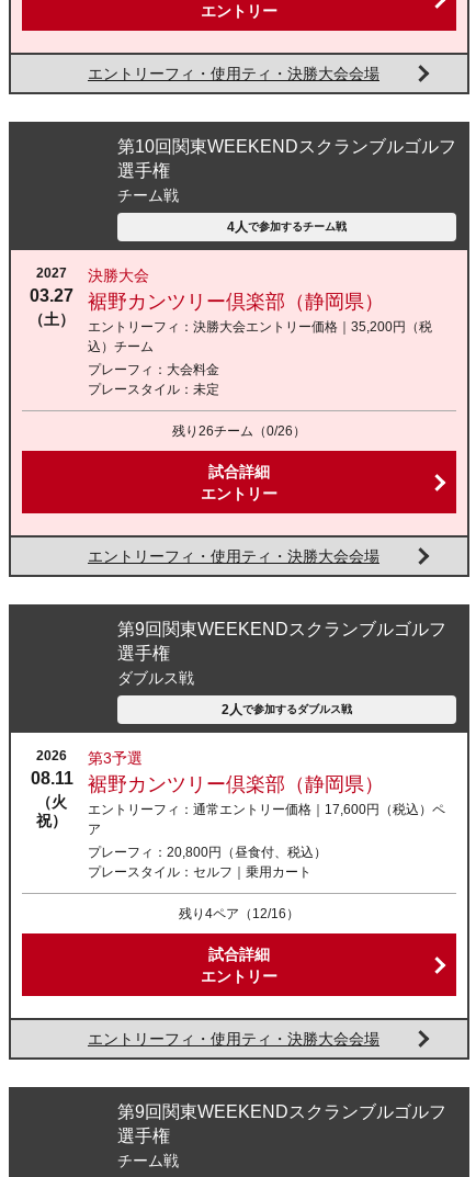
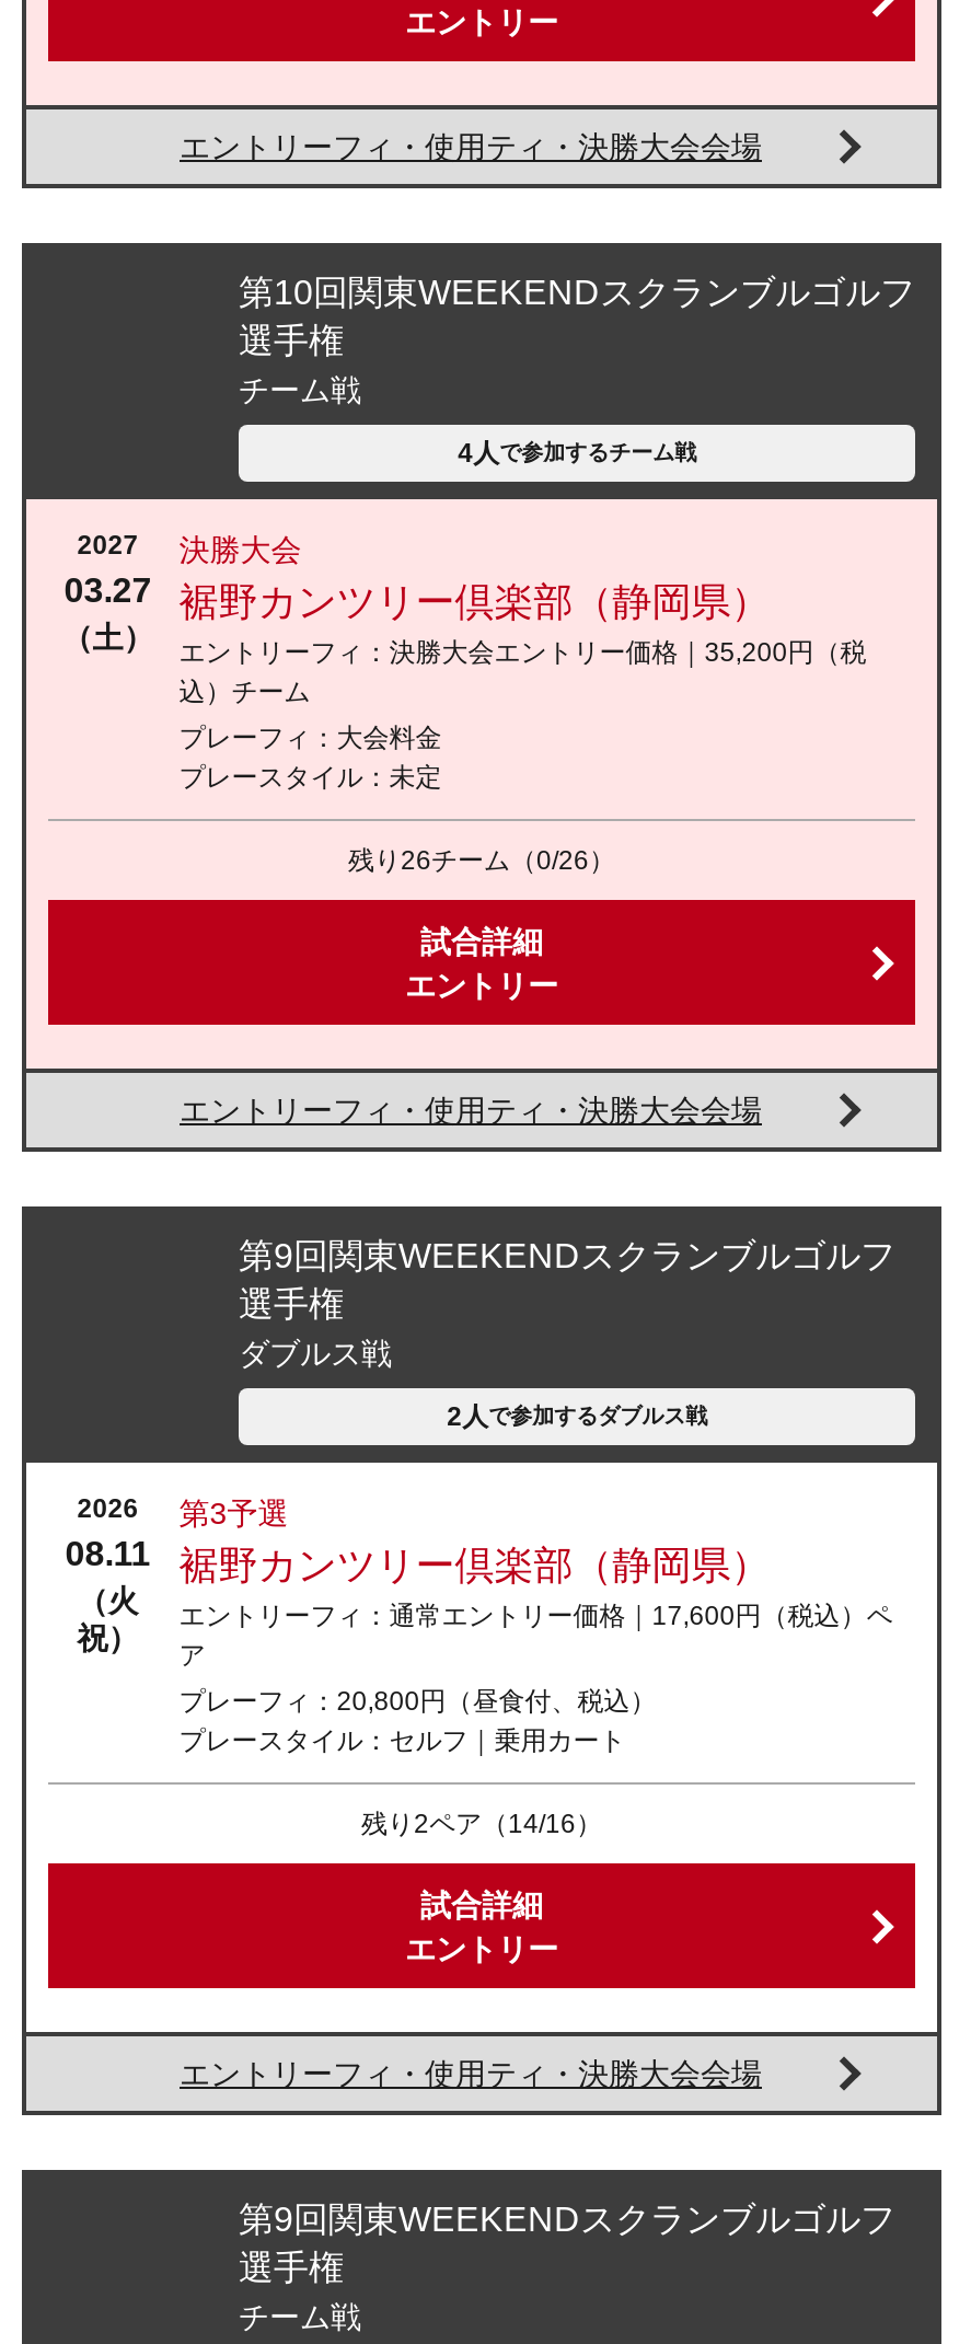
[179,906,299,922] 残り4ペア（12/16） -> [361,1809,602,1840] 残り2ペア（14/16）

